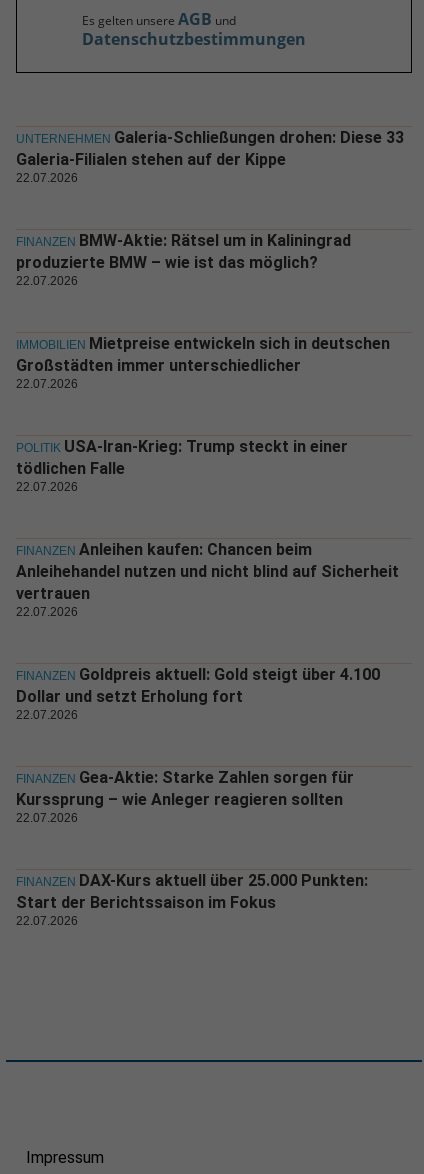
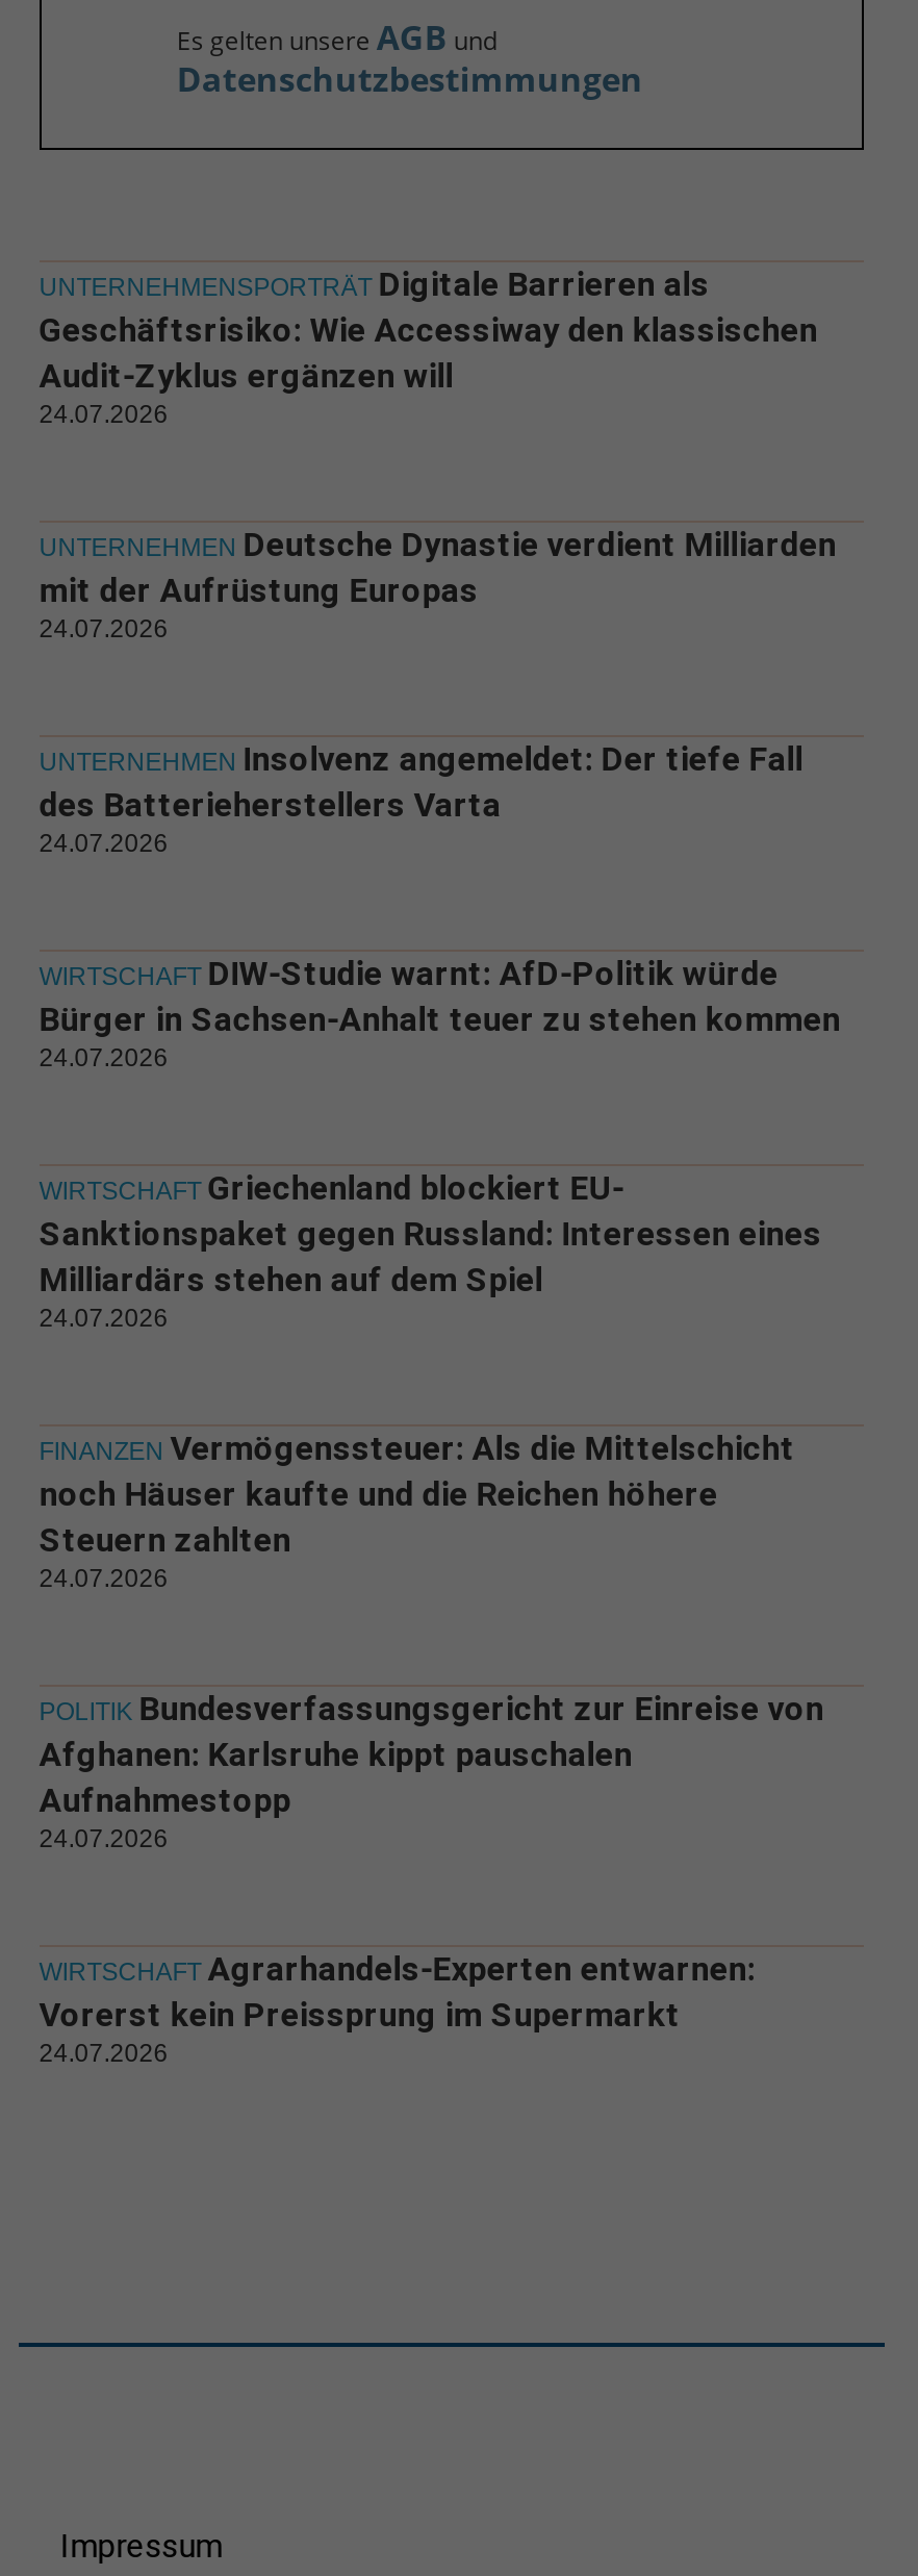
[16,128,404,185] UNTERNEHMEN Galeria-Schließungen drohen: Diese 33 | Galeria-Filialen stehen auf der Kippe | 22.07.2026 -> [39,265,817,429] UNTERNEHMENSPORTRÄT Digitale Barrieren als | Geschäftsrisiko: Wie Accessiway den klassischen | Audit-Zyklus ergänzen will | 24.07.2026
[16,231,351,288] FINANZEN BMW-Aktie: Rätsel um in Kaliningrad | produzierte BMW – wie ist das möglich? | 22.07.2026 -> [39,525,836,644] UNTERNEHMEN Deutsche Dynastie verdient Milliarden | mit der Aufrüstung Europas | 24.07.2026
[16,334,390,391] IMMOBILIEN Mietpreise entwickeln sich in deutschen | Großstädten immer unterschiedlicher | 22.07.2026 -> [39,740,803,858] UNTERNEHMEN Insolvenz angemeldet: Der tiefe Fall | des Batterieherstellers Varta | 24.07.2026
[16,437,348,494] POLITIK USA-Iran-Krieg: Trump steckt in einer | tödlichen Falle | 22.07.2026 -> [39,954,840,1073] WIRTSCHAFT DIW-Studie warnt: AfD-Politik würde | Bürger in Sachsen-Anhalt teuer zu stehen kommen | 24.07.2026
[16,540,399,619] FINANZEN Anleihen kaufen: Chancen beim | Anleihehandel nutzen und nicht blind auf Sicherheit | vertrauen | 22.07.2026 -> [39,1169,822,1333] WIRTSCHAFT Griechenland blockiert EU- | Sanktionspaket gegen Russland: Interessen eines | Milliardärs stehen auf dem Spiel | 24.07.2026
[16,665,380,722] FINANZEN Goldpreis aktuell: Gold steigt über 4.100 | Dollar und setzt Erholung fort | 22.07.2026 -> [39,1429,795,1593] FINANZEN Vermögenssteuer: Als die Mittelschicht | noch Häuser kaufte und die Reichen höhere | Steuern zahlten | 24.07.2026
[16,768,354,825] FINANZEN Gea-Aktie: Starke Zahlen sorgen für | Kurssprung – wie Anleger reagieren sollten | 22.07.2026 -> [39,1689,824,1854] POLITIK Bundesverfassungsgericht zur Einreise von | Afghanen: Karlsruhe kippt pauschalen | Aufnahmestopp | 24.07.2026
[16,871,368,928] FINANZEN DAX-Kurs aktuell über 25.000 Punkten: | Start der Berichtssaison im Fokus | 22.07.2026 -> [39,1950,755,2068] WIRTSCHAFT Agrarhandels-Experten entwarnen: | Vorerst kein Preissprung im Supermarkt | 24.07.2026

